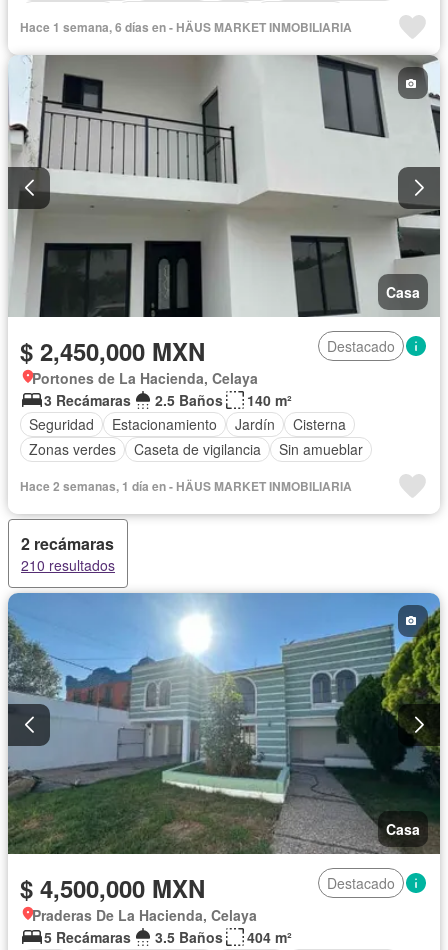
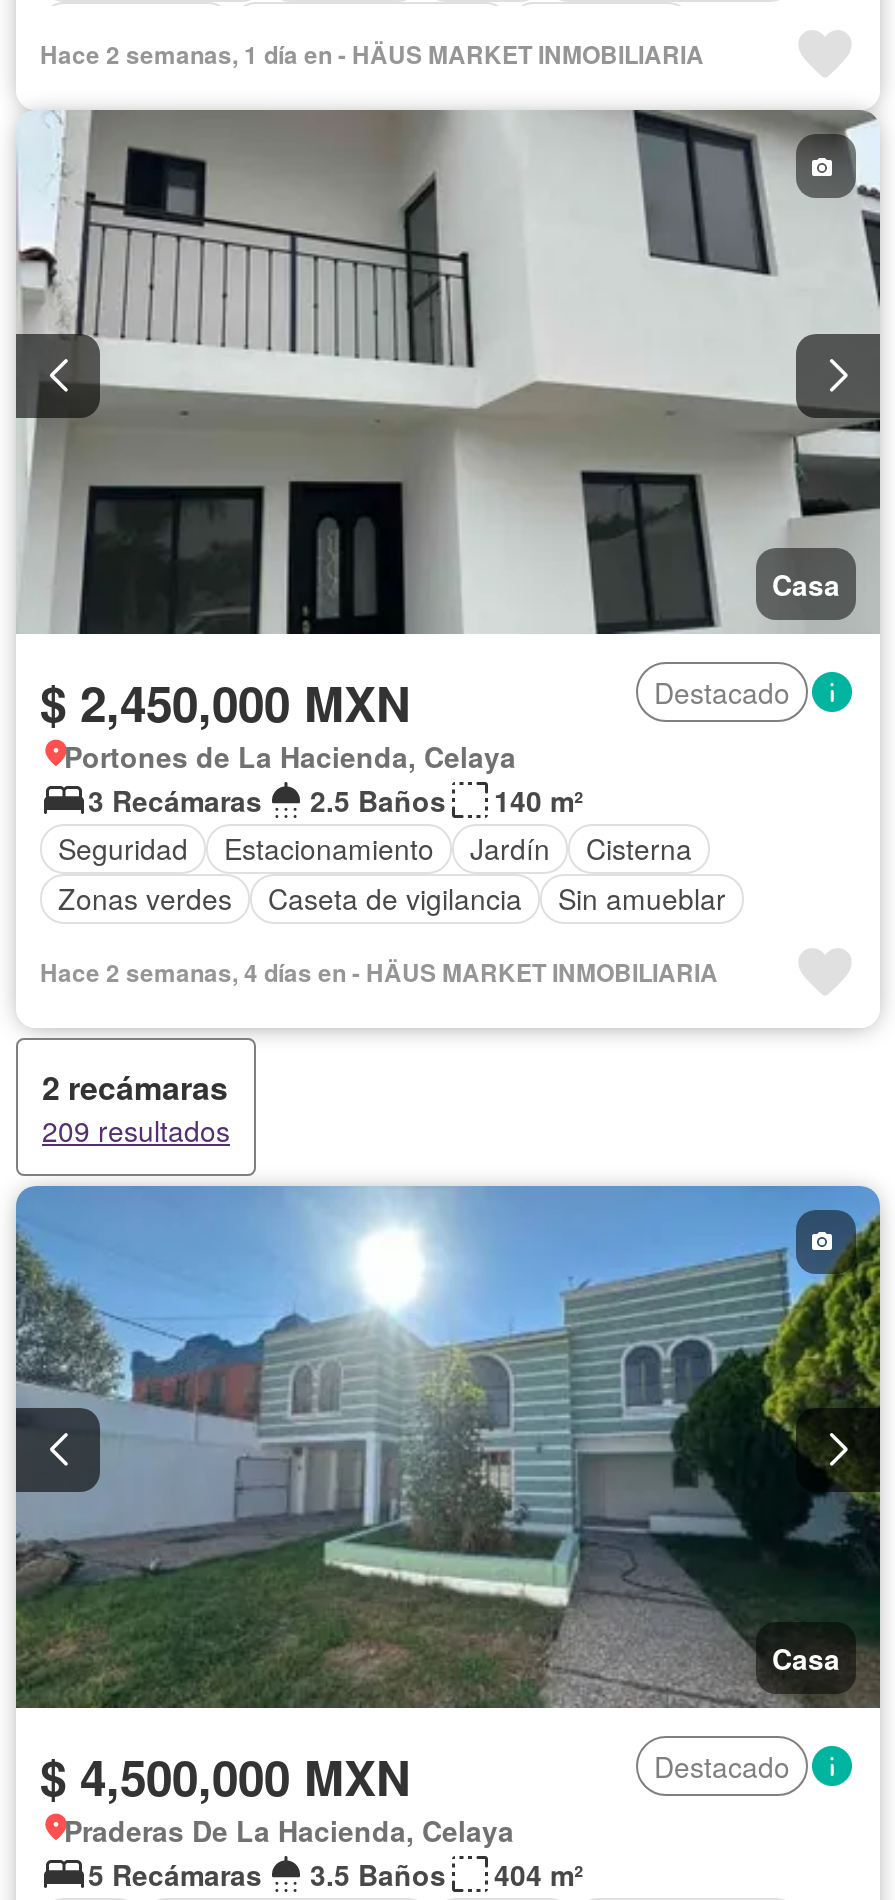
[20,18,352,36] Hace 1 semana, 6 días en - HÄUS MARKET INMOBILIARIA -> none
none -> [40,954,718,990] Hace 2 semanas, 4 días en - HÄUS MARKET INMOBILIARIA
moved [20,477,352,495] -> [40,37,704,73]: Hace 2 semanas, 1 día en - HÄUS MARKET INMOBILIARIA
[21,555,115,575] 210 resultados -> [42,1110,230,1150] 209 resultados

